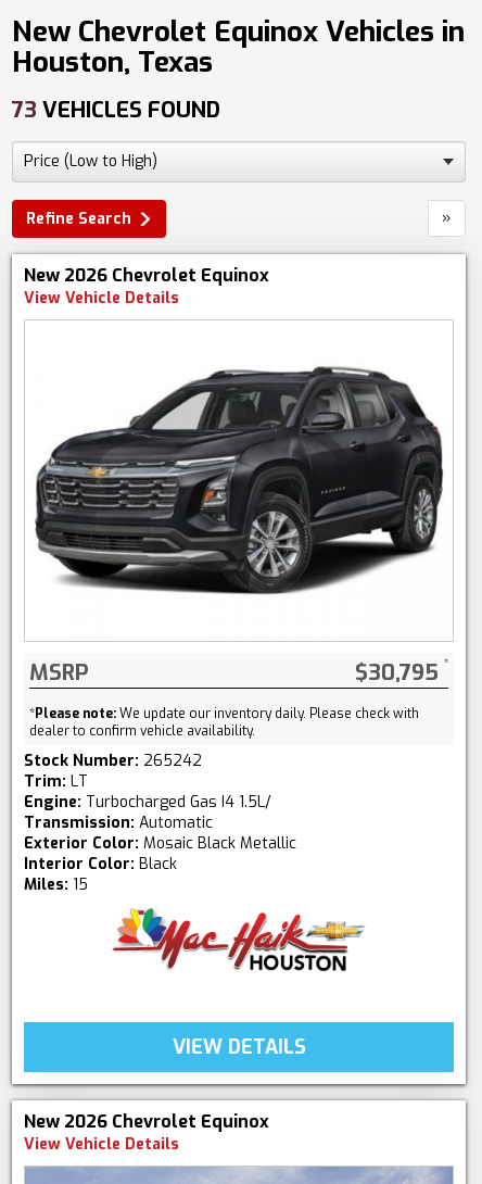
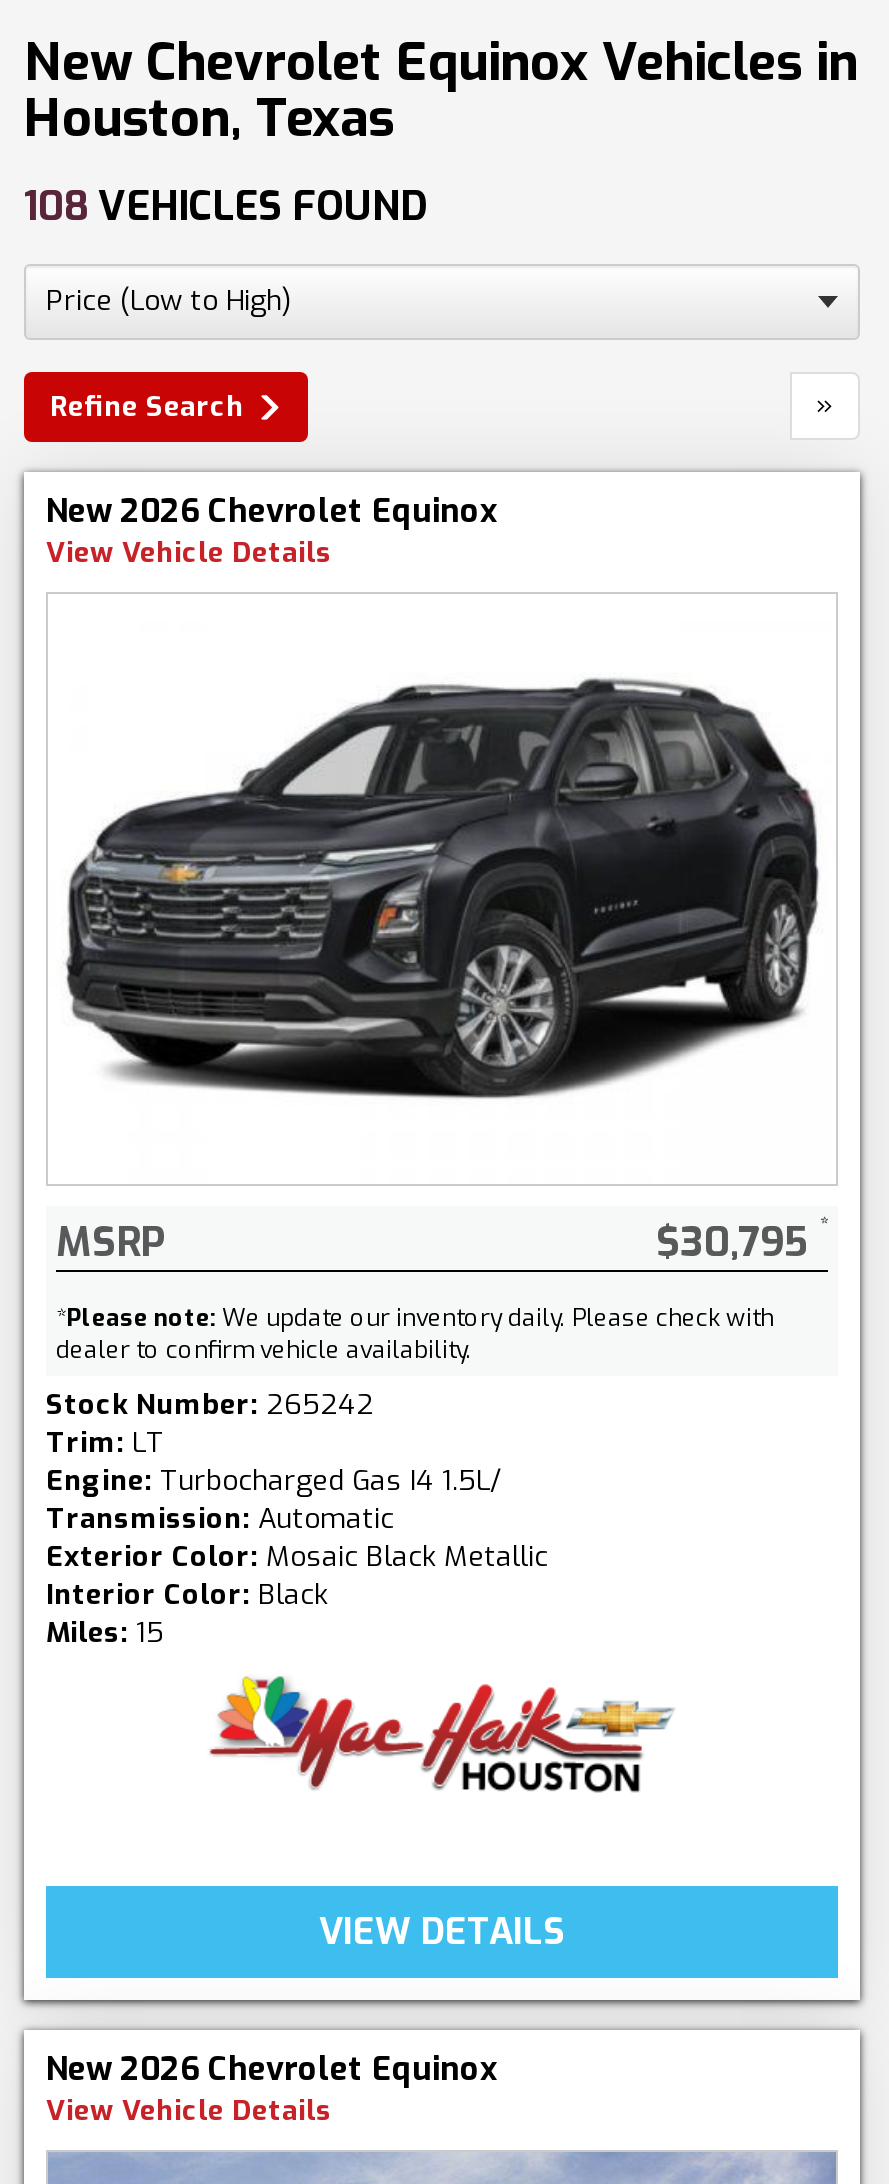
[12,95,220,125] 73 VEHICLES FOUND -> [24,180,426,234] 108 VEHICLES FOUND

